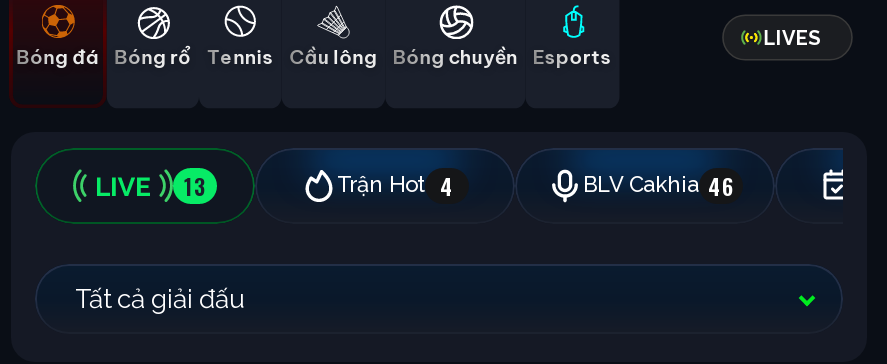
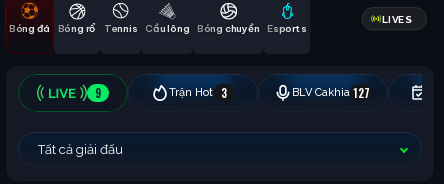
[184,169,734,201] 13 | Trận Hot 4 | BLV Cakhia 46 -> [95,84,369,100] 9 | Trận Hot | 3 | BLV Cakhia 127

